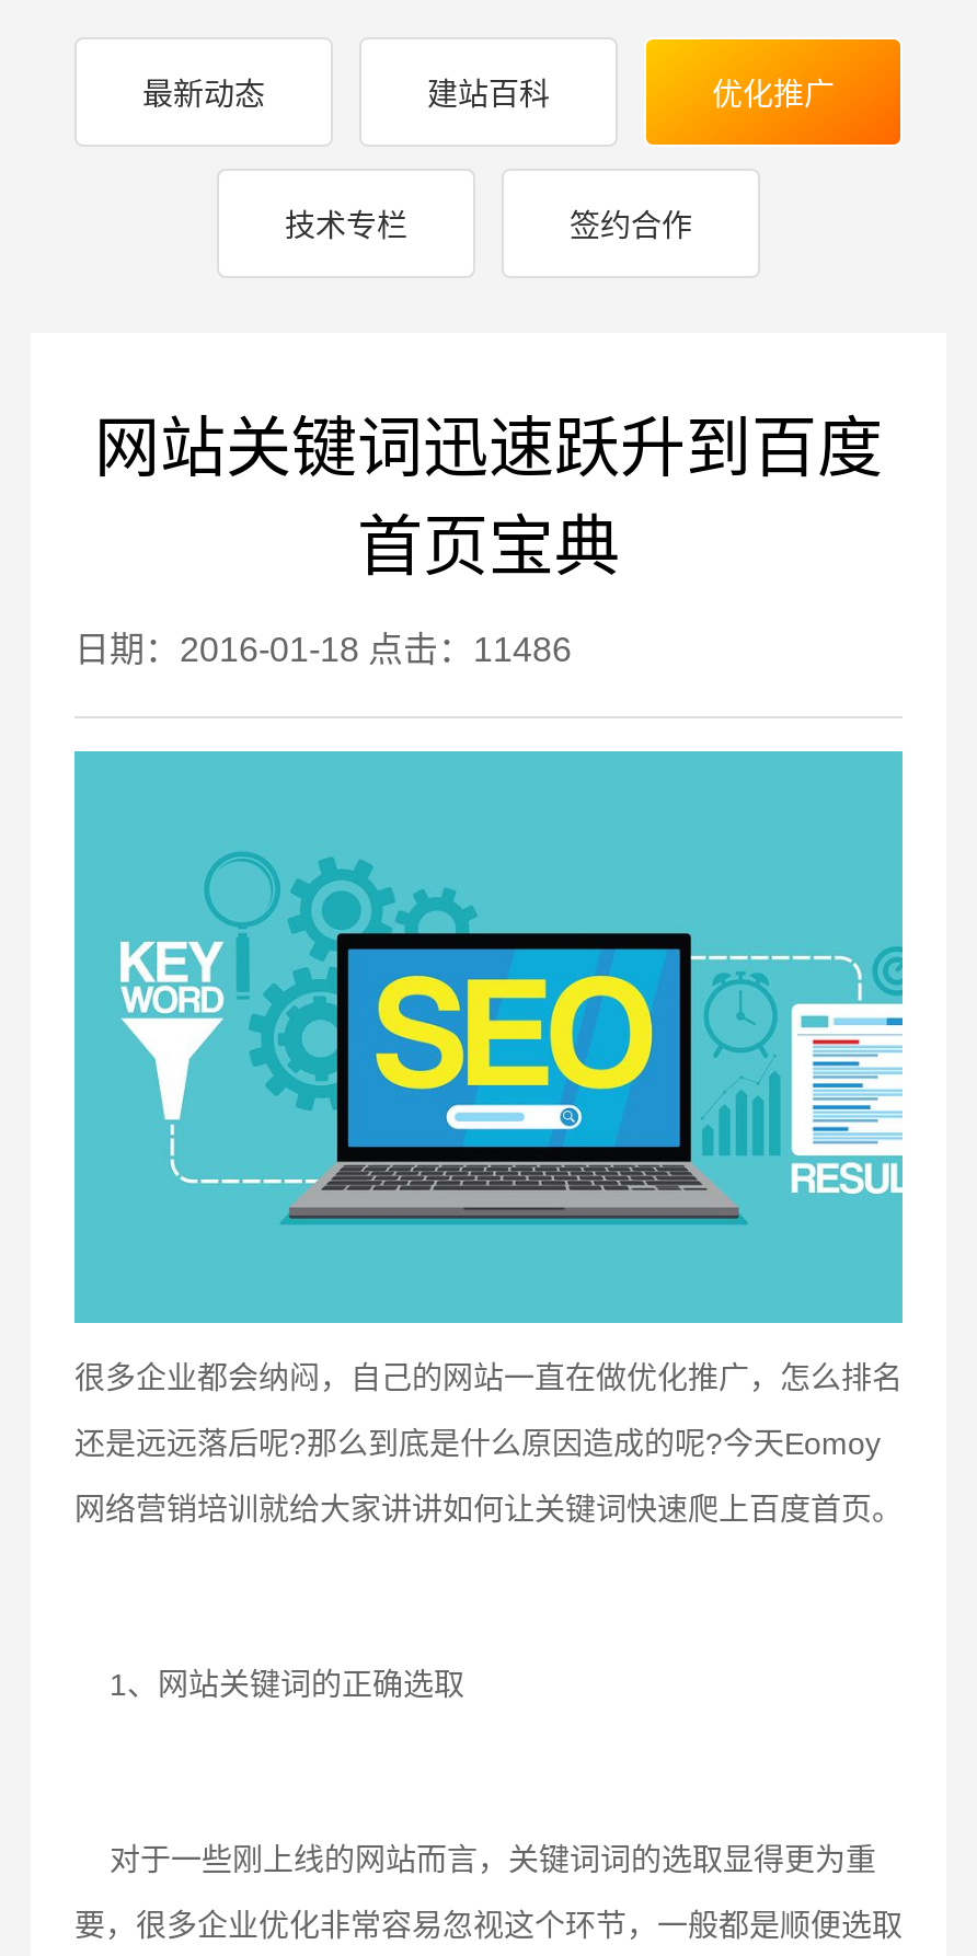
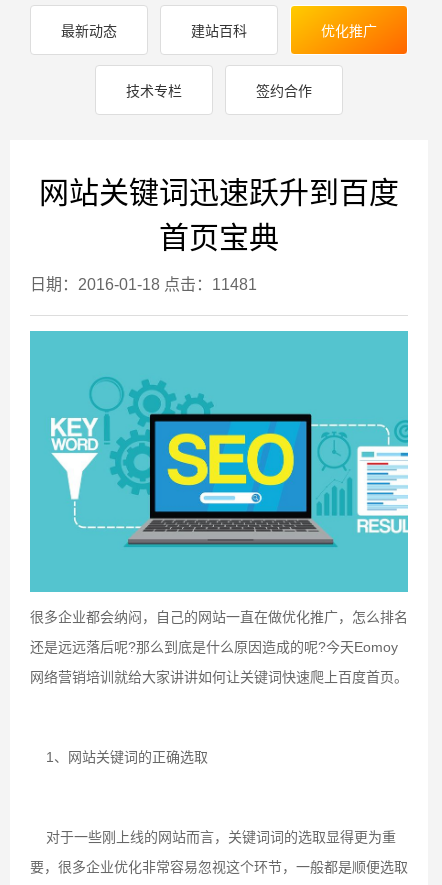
[74,631,572,668] 日期：2016-01-18 点击：11486 -> [30,276,257,293] 日期：2016-01-18 点击：11481

